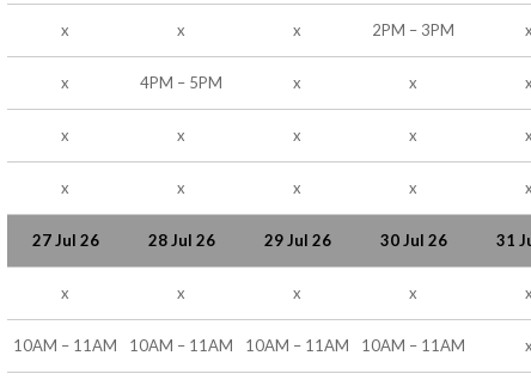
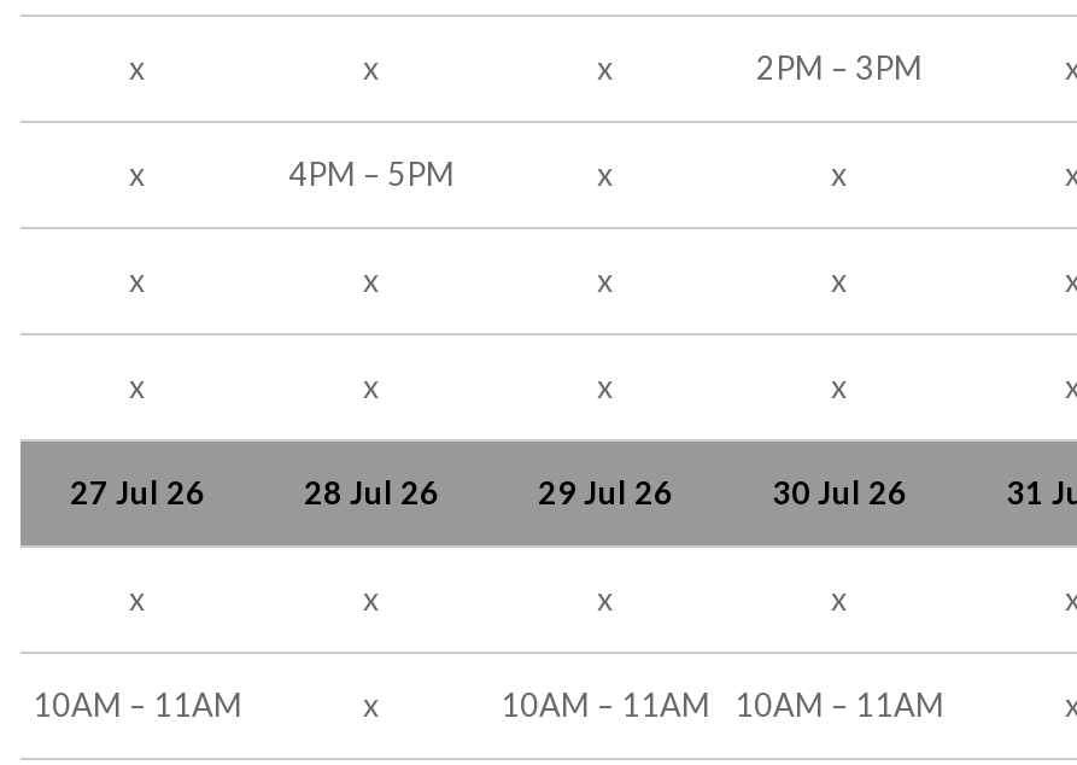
[129,336,233,355] 10AM – 11AM -> [363,685,380,724] x

